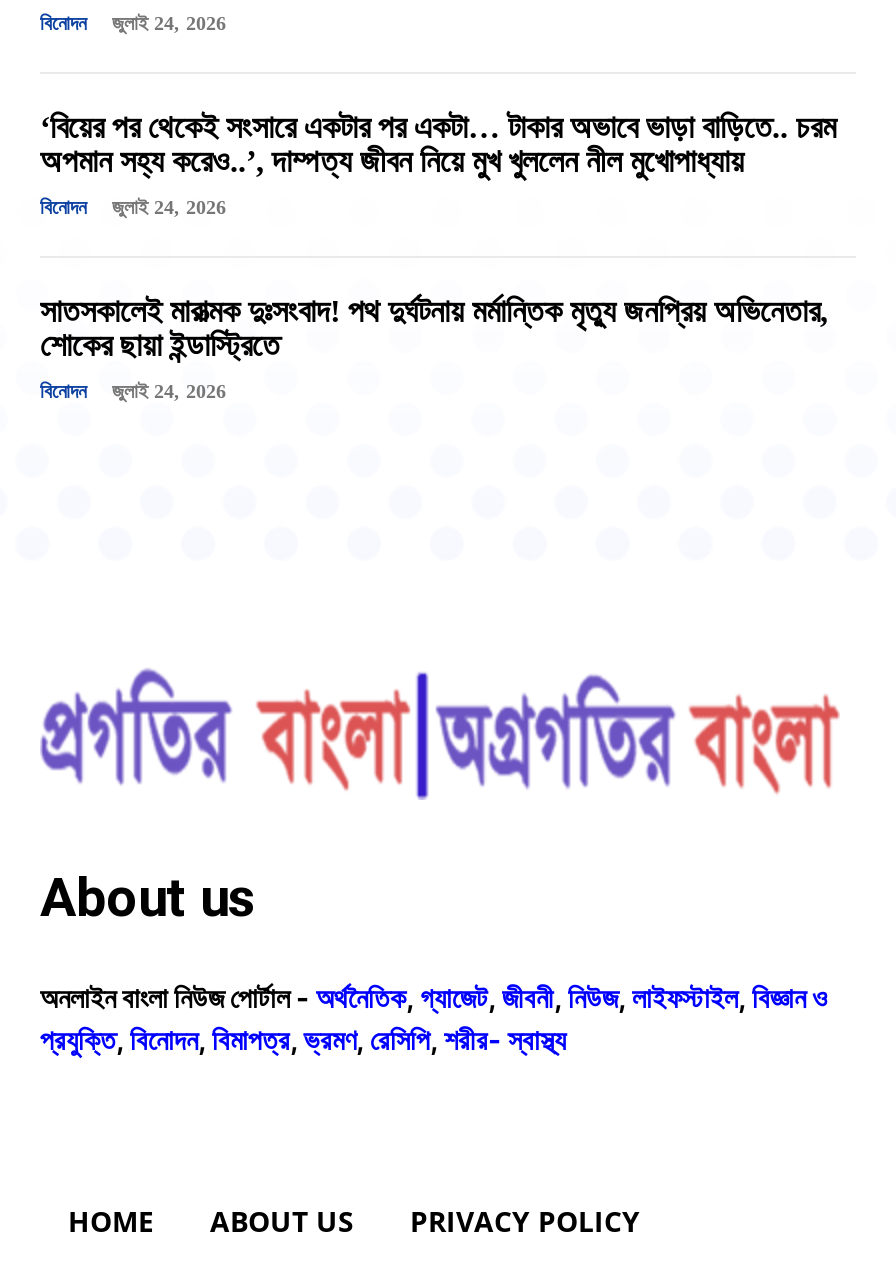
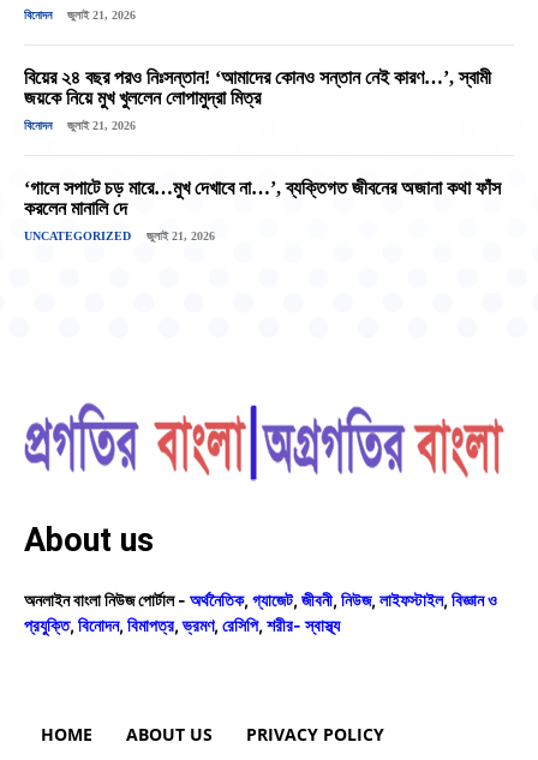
[40,13,226,35] বিনোদন জুলাই 24, 2026 -> [24,9,136,22] বিনোদন জুলাই 21, 2026
[40,111,836,179] ‘বিয়ের পর থেকেই সংসারে একটার পর একটা… টাকার অভাবে ভাড়া বাড়িতে.. চরম | অপমান সহ্য করেও..’, দাম্পত্য জীবন নিয়ে মুখ খুললেন নীল মুখোপাধ্যায় -> [24,68,491,109] বিয়ের ২৪ বছর পরও নিঃসন্তান! ‘আমাদের কোনও সন্তান নেই কারণ…’, স্বামী | জয়কে নিয়ে মুখ খুললেন লোপামুদ্রা মিত্র
[40,197,226,219] বিনোদন জুলাই 24, 2026 -> [24,119,136,133] বিনোদন জুলাই 21, 2026
[40,295,828,363] সাতসকালেই মারাত্মক দুঃসংবাদ! পথ দুর্ঘটনায় মর্মান্তিক মৃত্যু জনপ্রিয় অভিনেতার, | শোকের ছায়া ইন্ডাস্ট্রিতে -> [24,178,501,219] ‘গালে সপাটে চড় মারে…মুখ দেখাবে না…’, ব্যক্তিগত জীবনের অজানা কথা ফাঁস | করলেন মানালি দে
[40,381,226,403] বিনোদন | জুলাই 24, 2026 -> [24,230,215,243] UNCATEGORIZED | জুলাই 21, 2026

